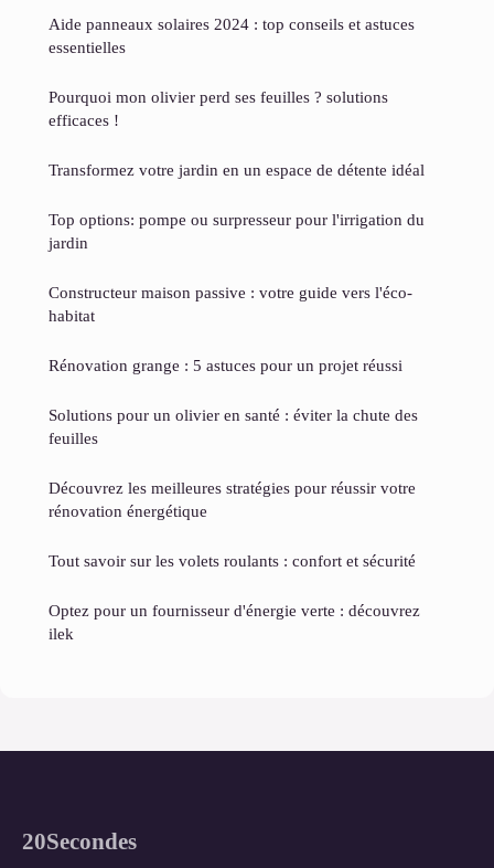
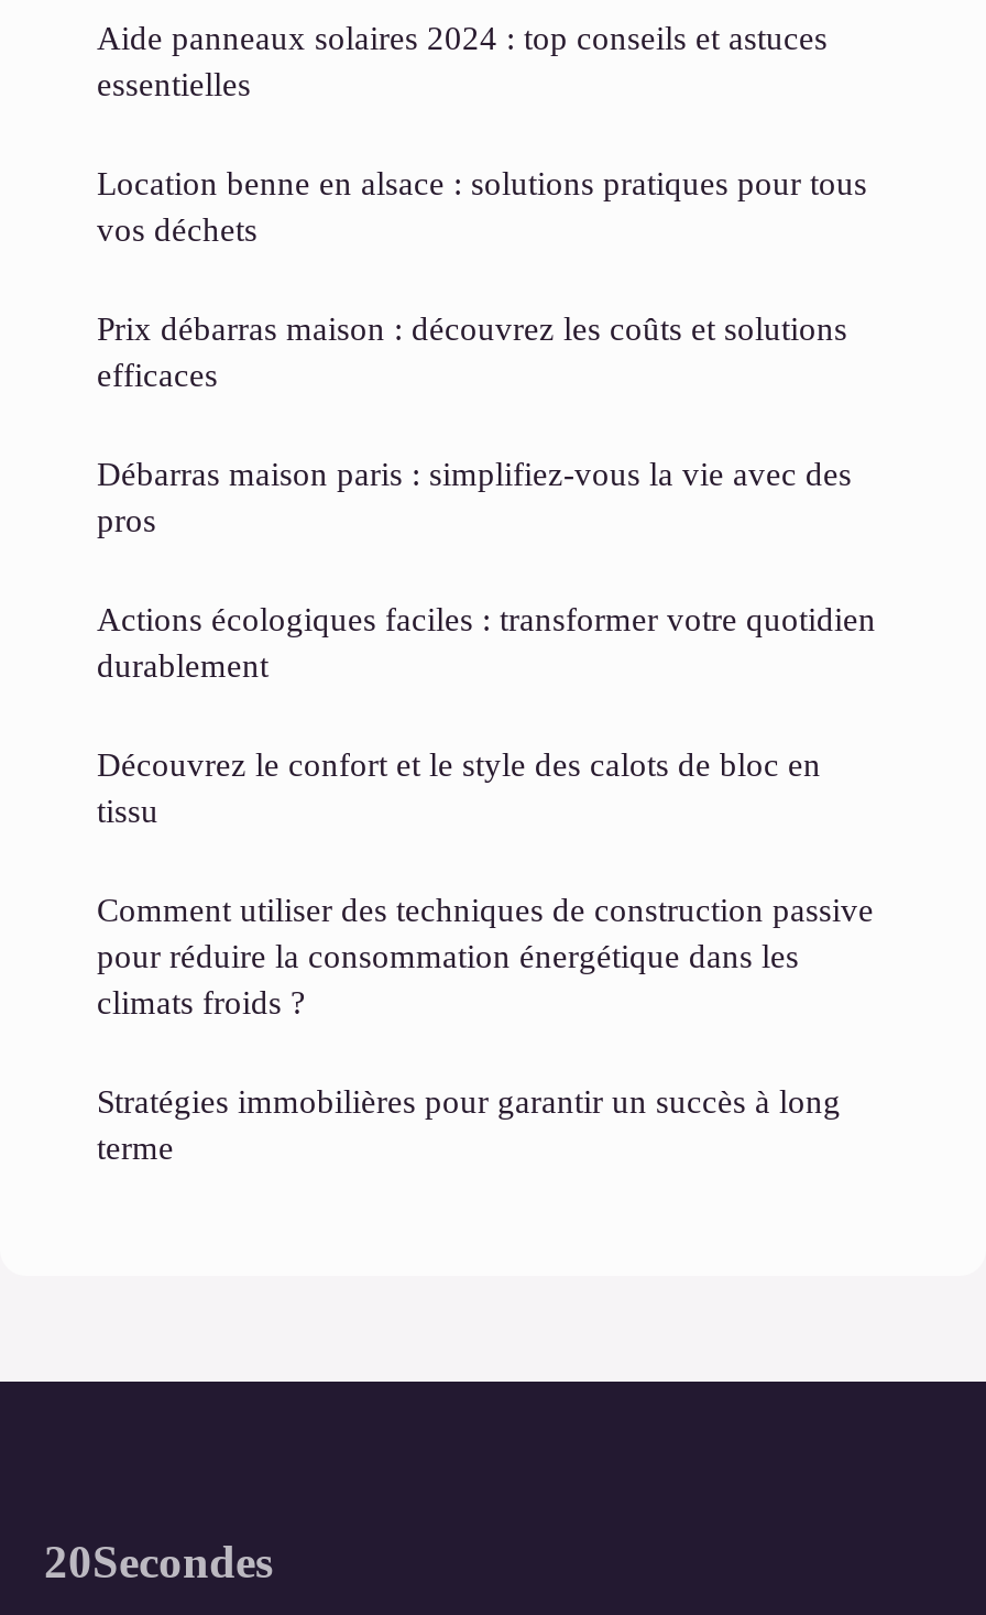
[49,88,425,643] Pourquoi mon olivier perd ses feuilles ? solutions | efficaces ! | Transformez votre jardin en un espace de détente idéal | Top options: pompe ou surpresseur pour l'irrigation du | jardin | Constructeur maison passive : votre guide vers l'éco- | habitat | Rénovation grange : 5 astuces pour un projet réussi | Solutions pour un olivier en santé : éviter la chute des | feuilles | Découvrez les meilleures stratégies pour réussir votre | rénovation énergétique | Tout savoir sur les volets roulants : confort et sécurité | Optez pour un fournisseur d'énergie verte : découvrez | ilek -> [97,162,876,1164] Location benne en alsace : solutions pratiques pour tous | vos déchets | Prix débarras maison : découvrez les coûts et solutions | efficaces | Débarras maison paris : simplifiez-vous la vie avec des | pros | Actions écologiques faciles : transformer votre quotidien | durablement | Découvrez le confort et le style des calots de bloc en | tissu | Comment utiliser des techniques de construction passive | pour réduire la consommation énergétique dans les | climats froids ? | Stratégies immobilières pour garantir un succès à long | terme

